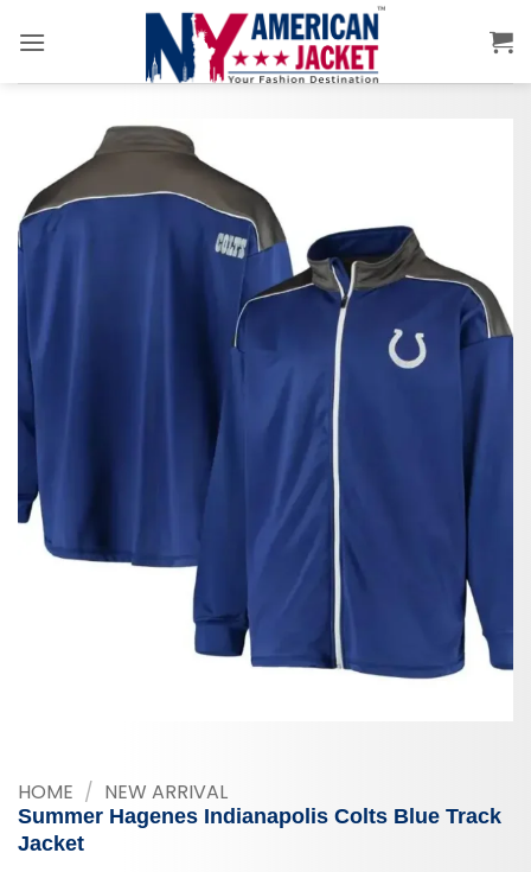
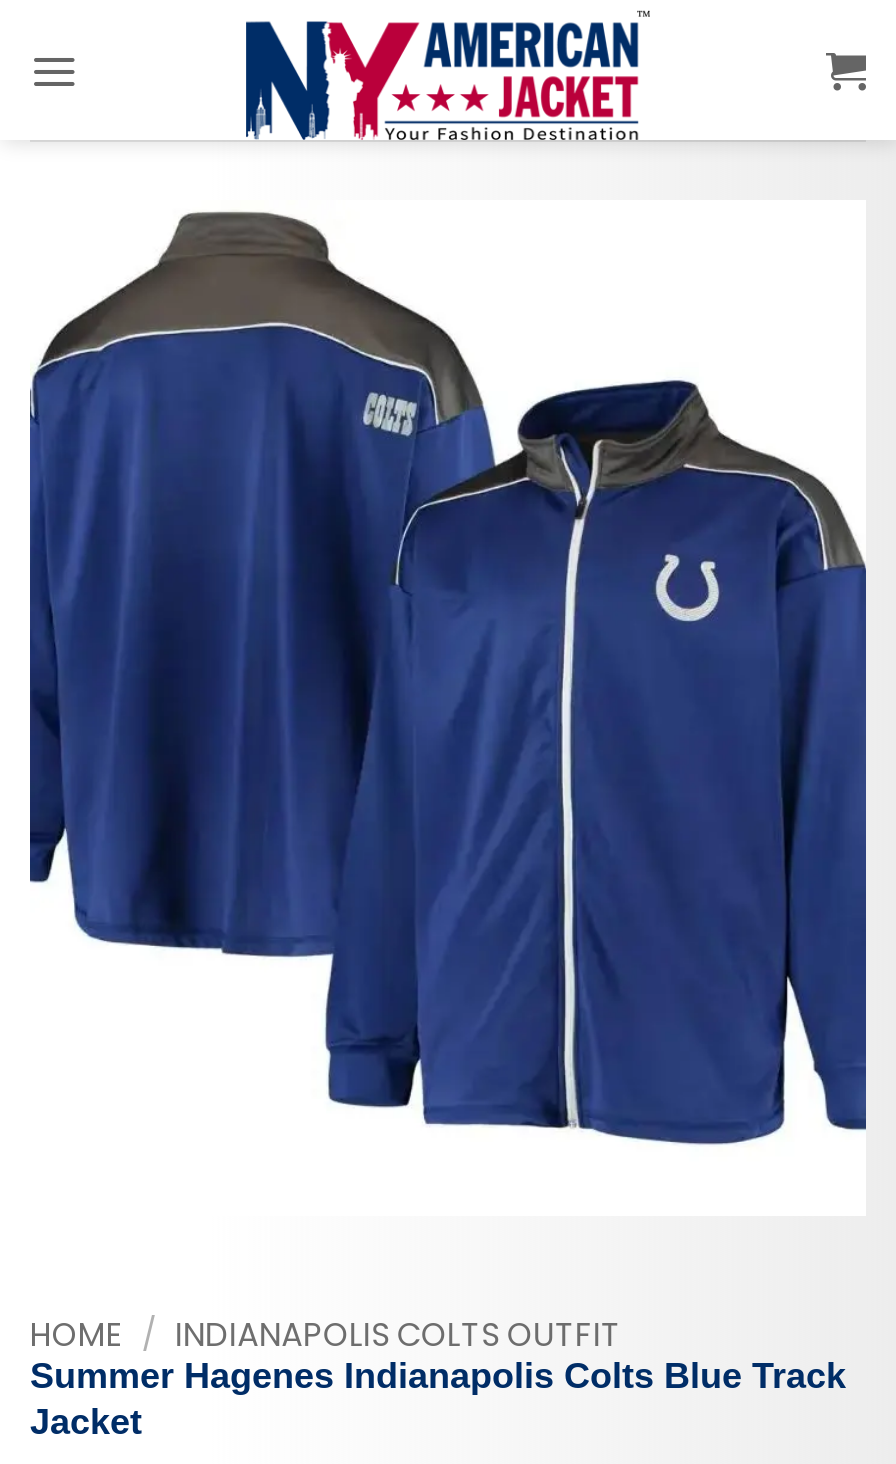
[18,778,227,805] HOME / NEW ARRIVAL -> [30,1311,621,1357] HOME / INDIANAPOLIS COLTS OUTFIT

